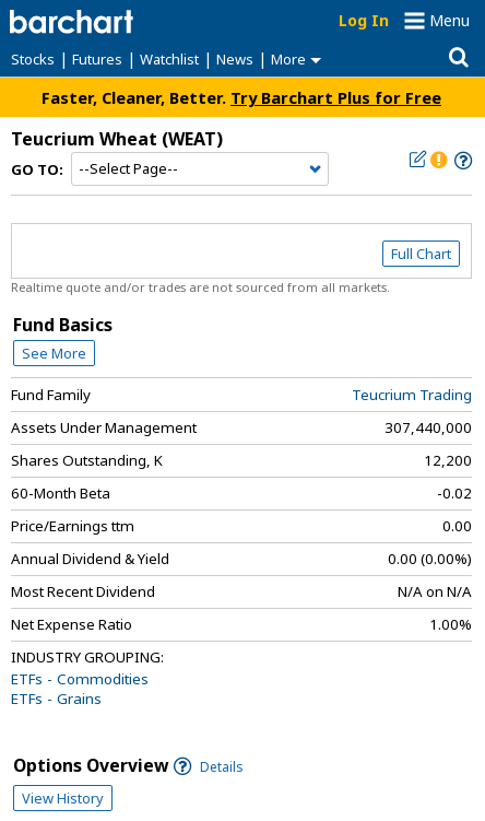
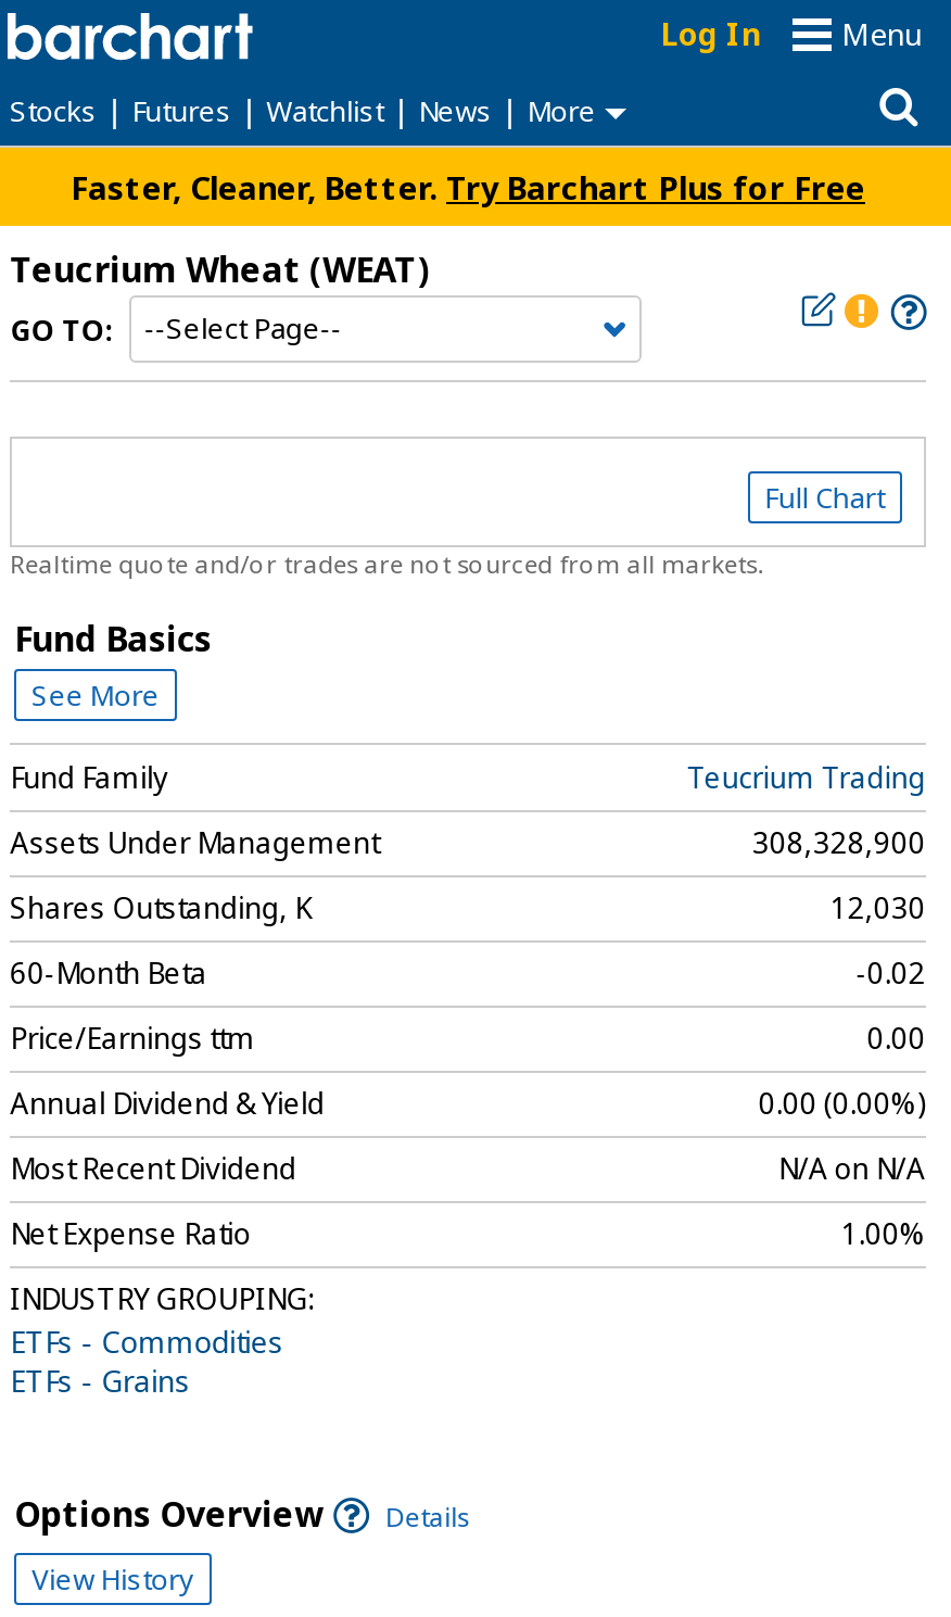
[384,417,472,437] 307,440,000 -> [752,823,926,862] 308,328,900
[424,450,472,470] 12,200 -> [830,888,926,927] 12,030

